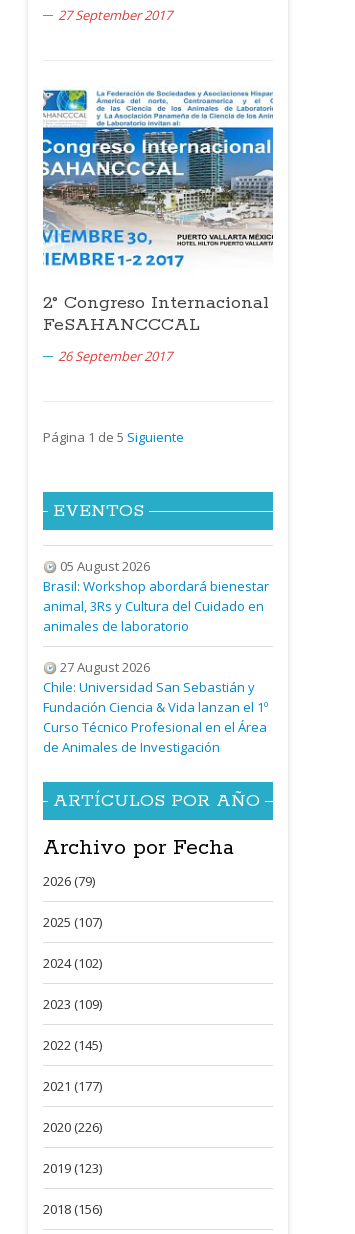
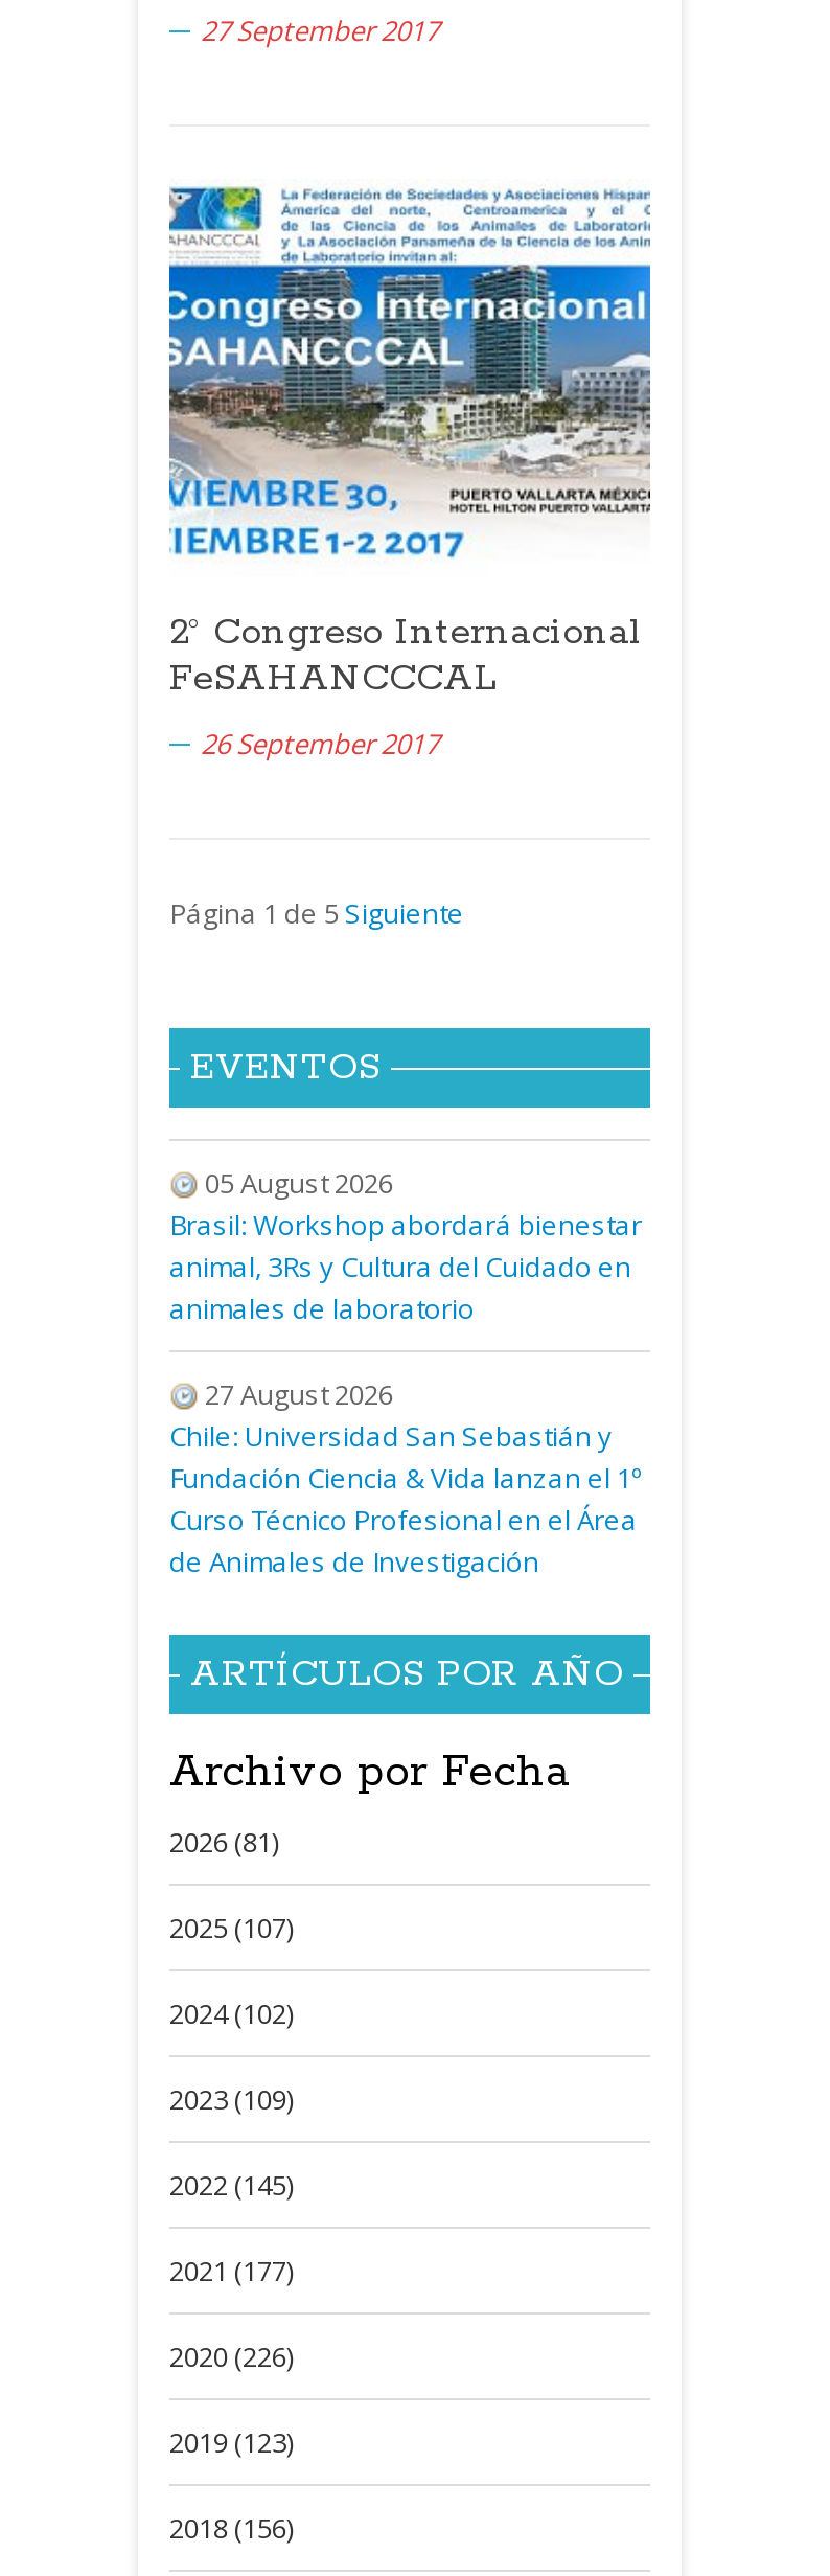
[43,872,95,890] 2026 (79) -> [169,1823,278,1861] 2026 (81)

